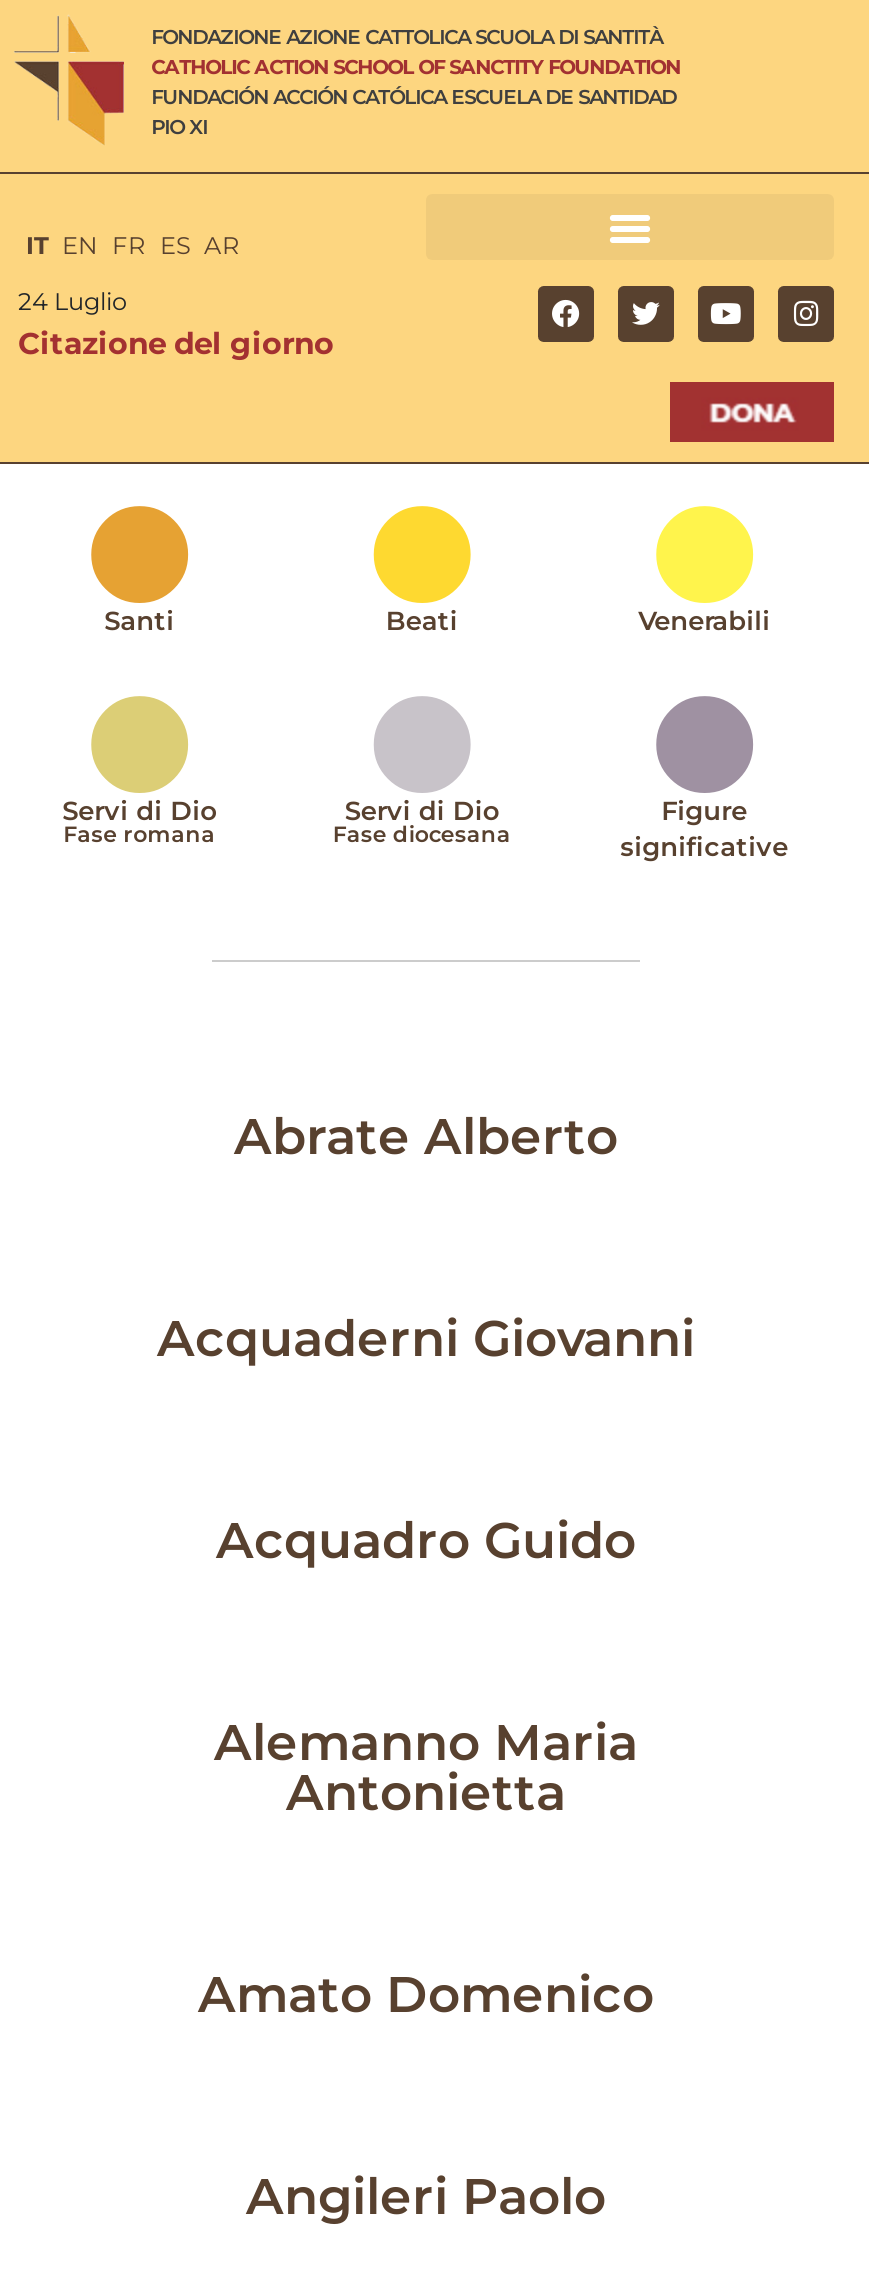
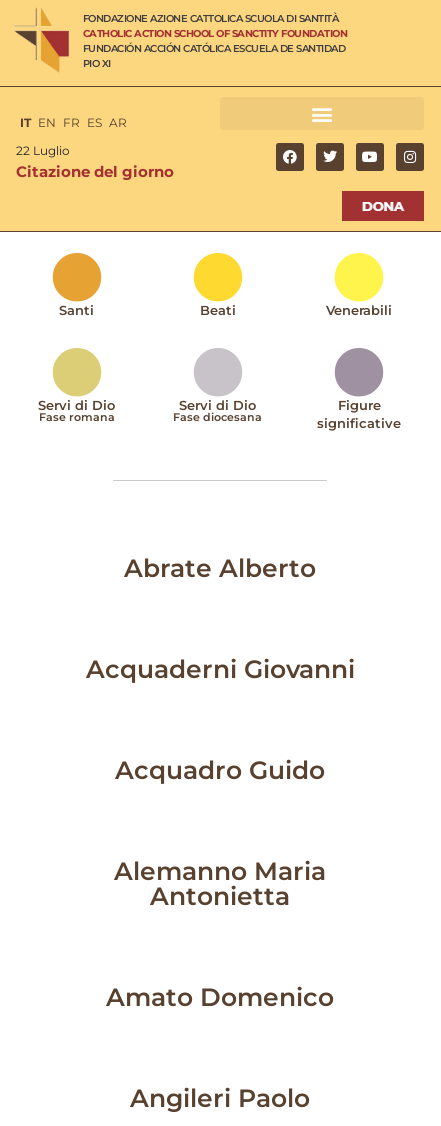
[18,285,128,315] 24 Luglio -> [16,142,70,157] 22 Luglio

